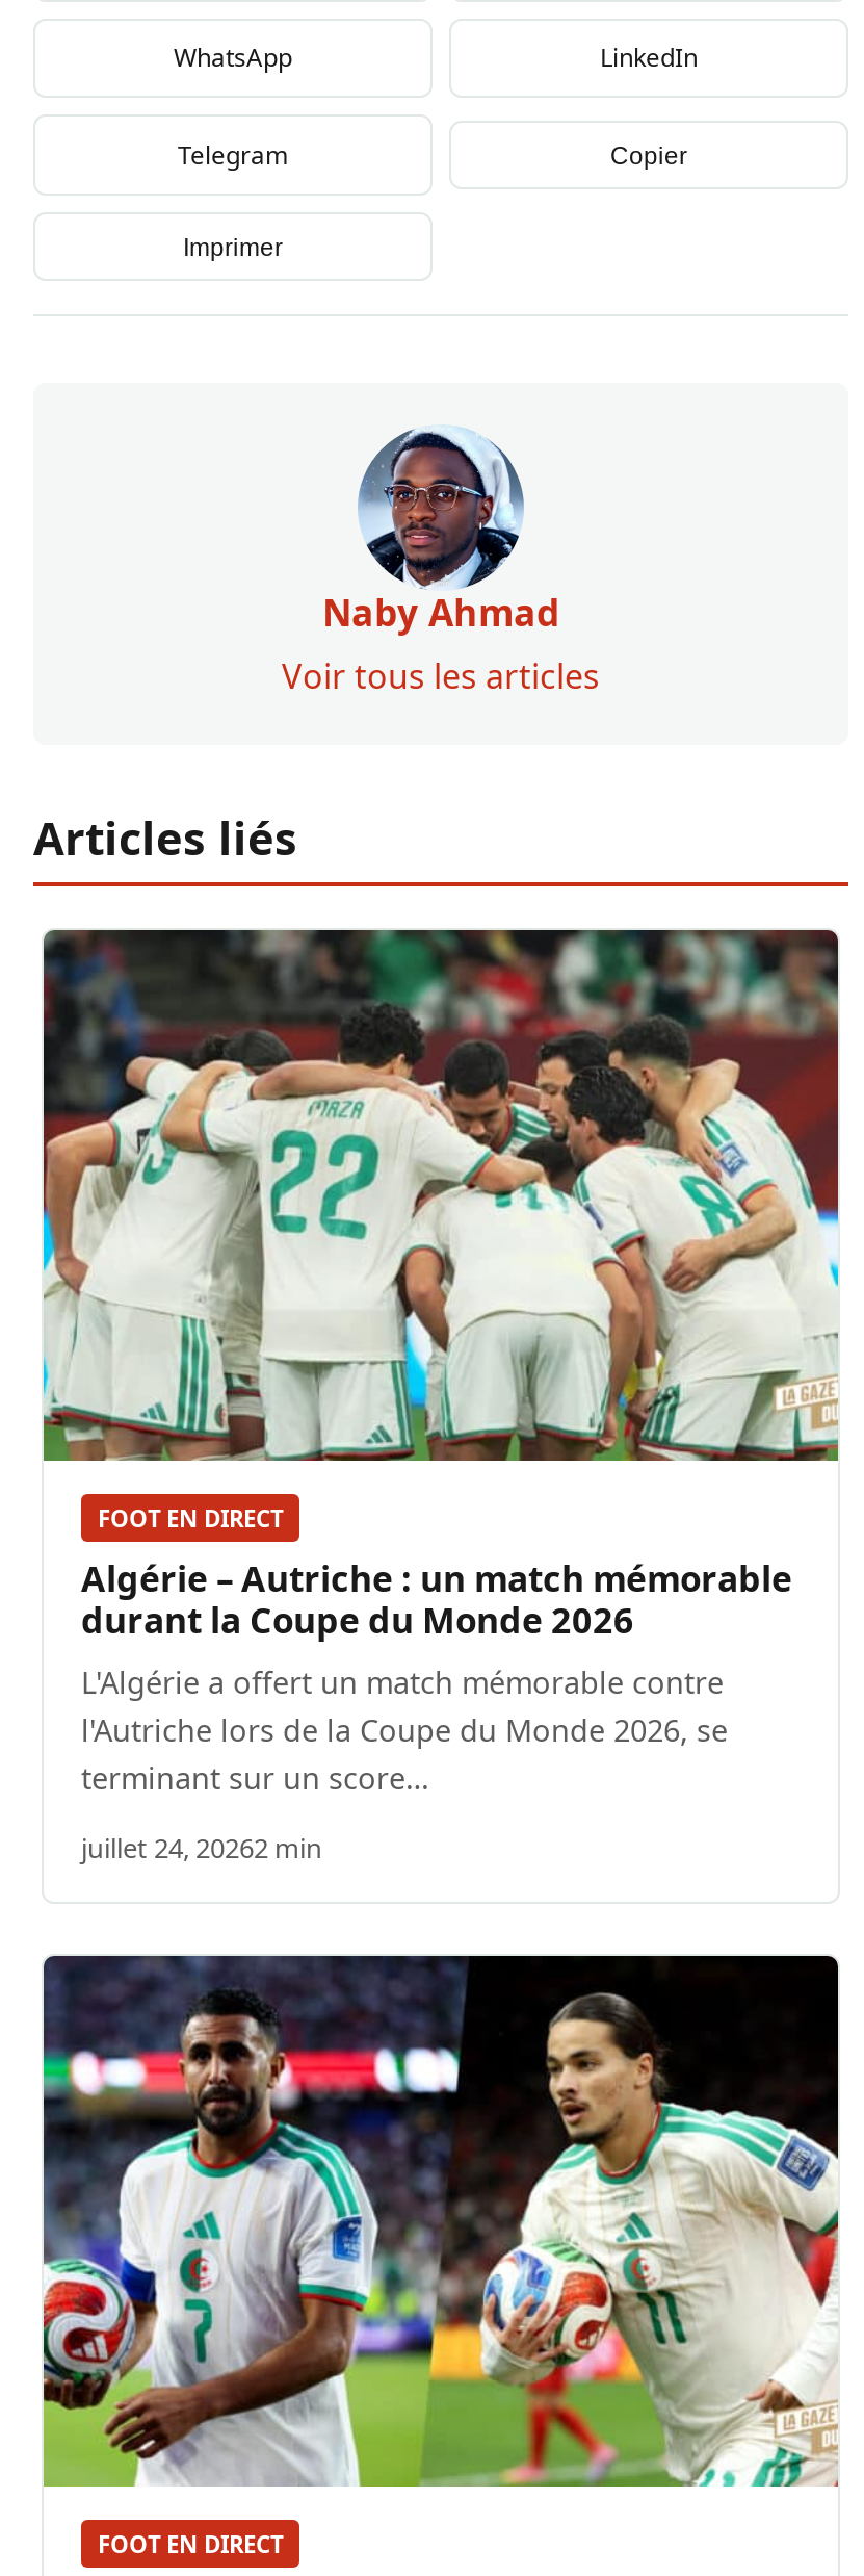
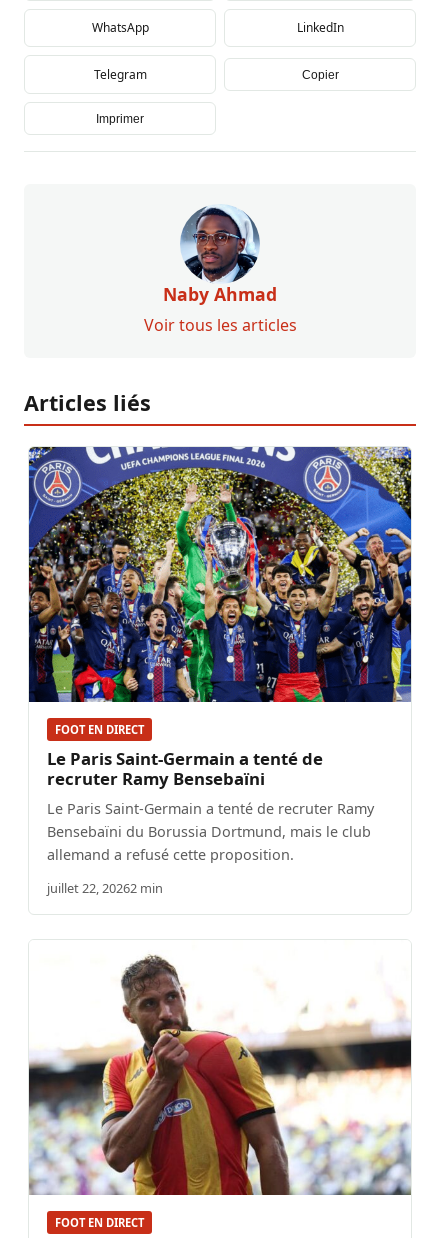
[42,928,840,1463] [image] -> [28,446,412,703] [image]
[81,1555,792,1799] Algérie – Autriche : un match mémorable | durant la Coupe du Monde 2026 | L'Algérie a offert un match mémorable contre | l'Autriche lors de la Coupe du Monde 2026, se | terminant sur un score… -> [47,747,374,864] Le Paris Saint-Germain a tenté de | recruter Ramy Bensebaïni | Le Paris Saint-Germain a tenté de recruter Ramy | Bensebaïni du Borussia Dortmund, mais le club | allemand a refusé cette proposition.
[81,1830,322,1867] juillet 24, 20262 min -> [47,879,163,897] juillet 22, 20262 min
[42,1954,840,2489] [image] -> [28,940,412,1196] [image]

